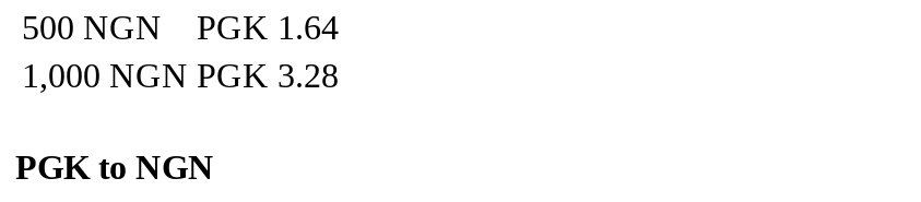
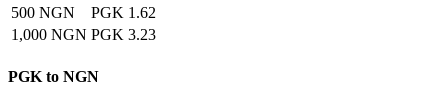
[22,8,339,45] 500 NGN PGK 1.64 -> [11,4,156,21] 500 NGN PGK 1.62
[22,56,339,93] 1,000 NGN PGK 3.28 -> [11,26,156,43] 1,000 NGN PGK 3.23

